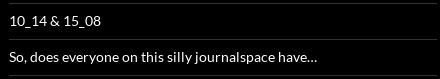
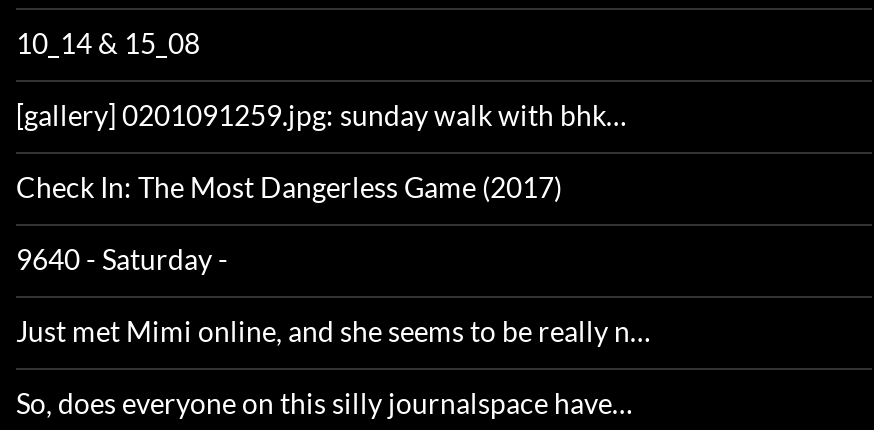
none -> [16,98,650,348] [gallery] 0201091259.jpg: sunday walk with bhk… | Check In: The Most Dangerless Game (2017) | 9640 - Saturday - | Just met Mimi online, and she seems to be really n…

